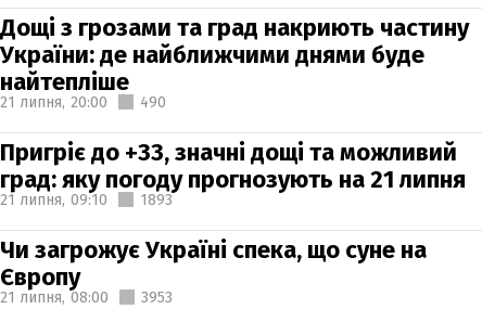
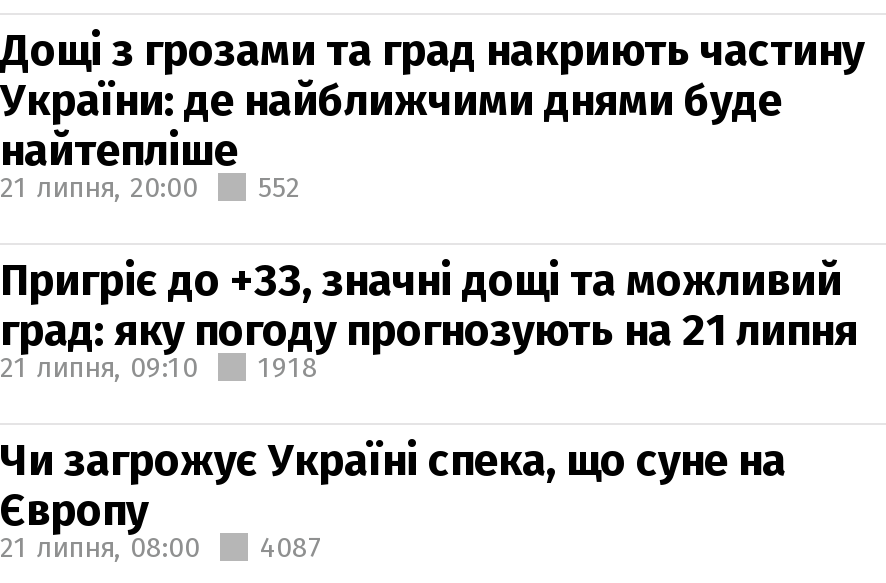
[0,93,166,111] 21 липня, 20:00 490 -> [0,170,300,204] 21 липня, 20:00 552
[140,190,173,209] 1893 -> [258,350,318,384] 1918
[0,288,173,306] 21 липня, 08:00 3953 -> [0,530,322,564] 21 липня, 08:00 4087

